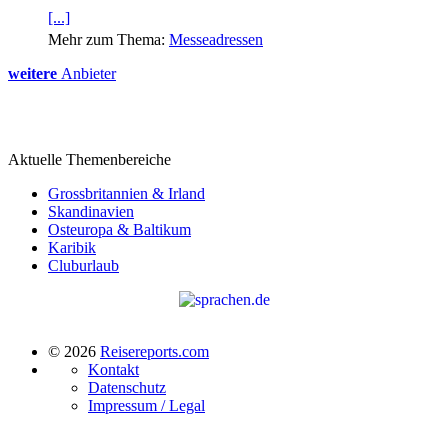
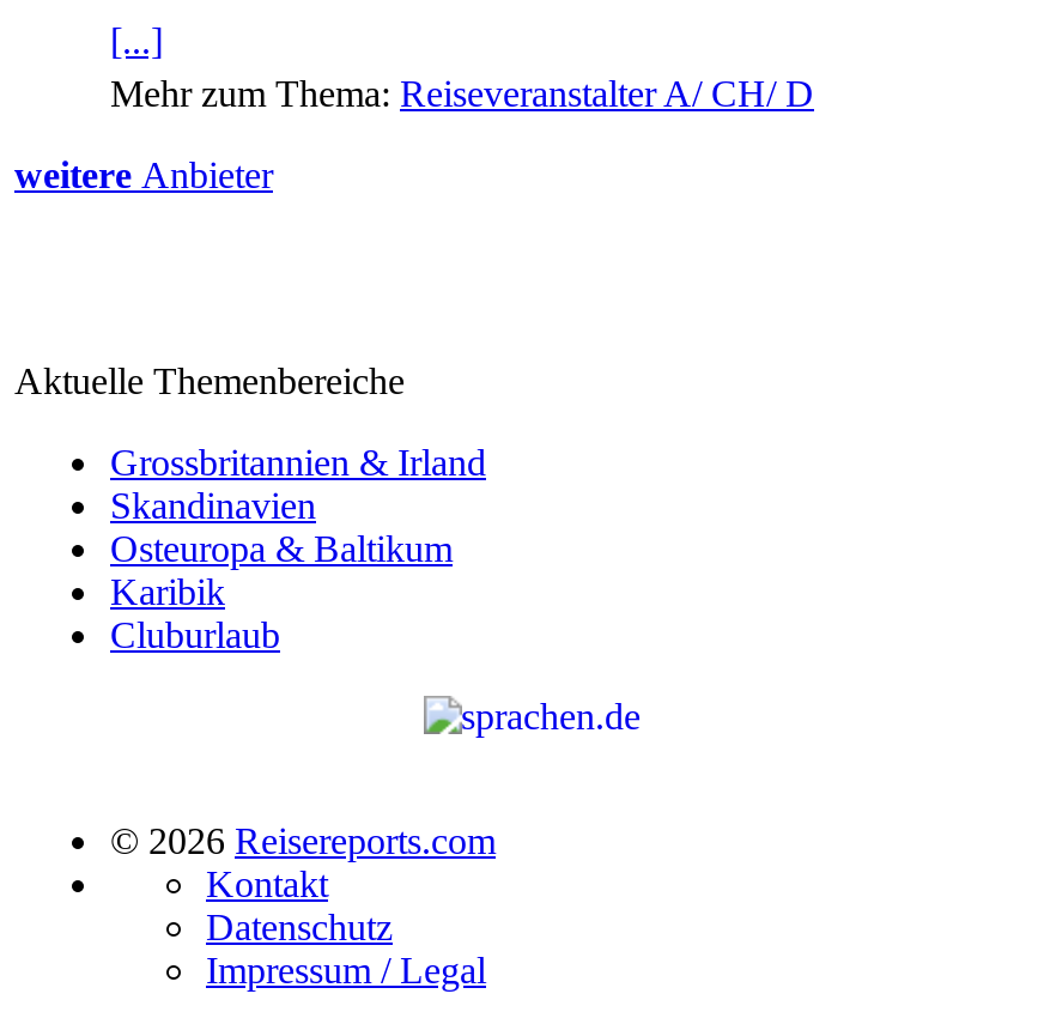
[48,31,263,48] Mehr zum Thema: Messeadressen -> [110,73,814,114] Mehr zum Thema: Reiseveranstalter A/ CH/ D

